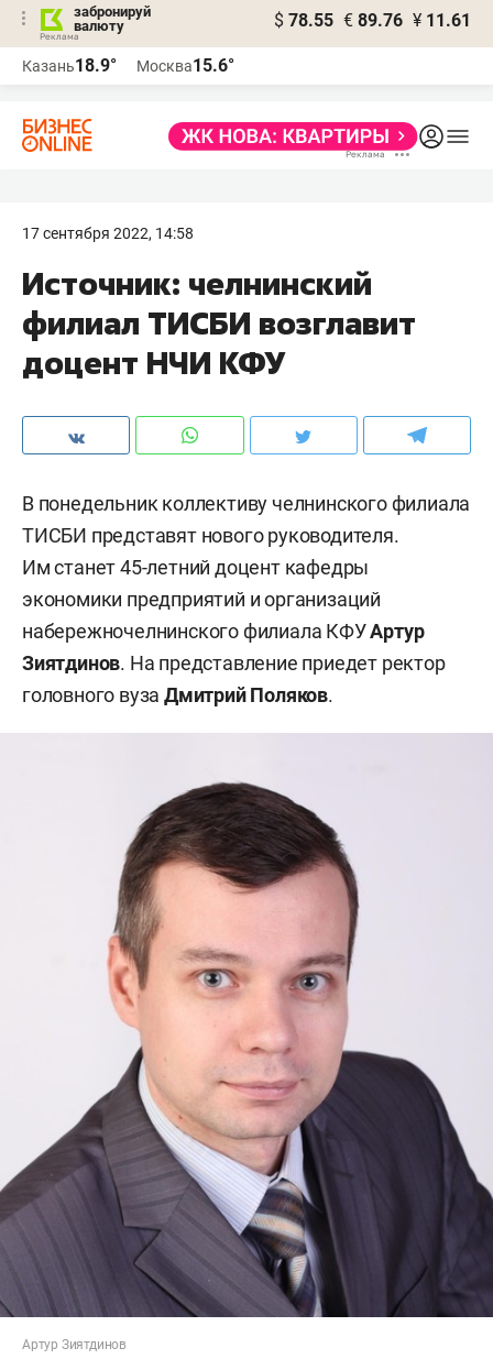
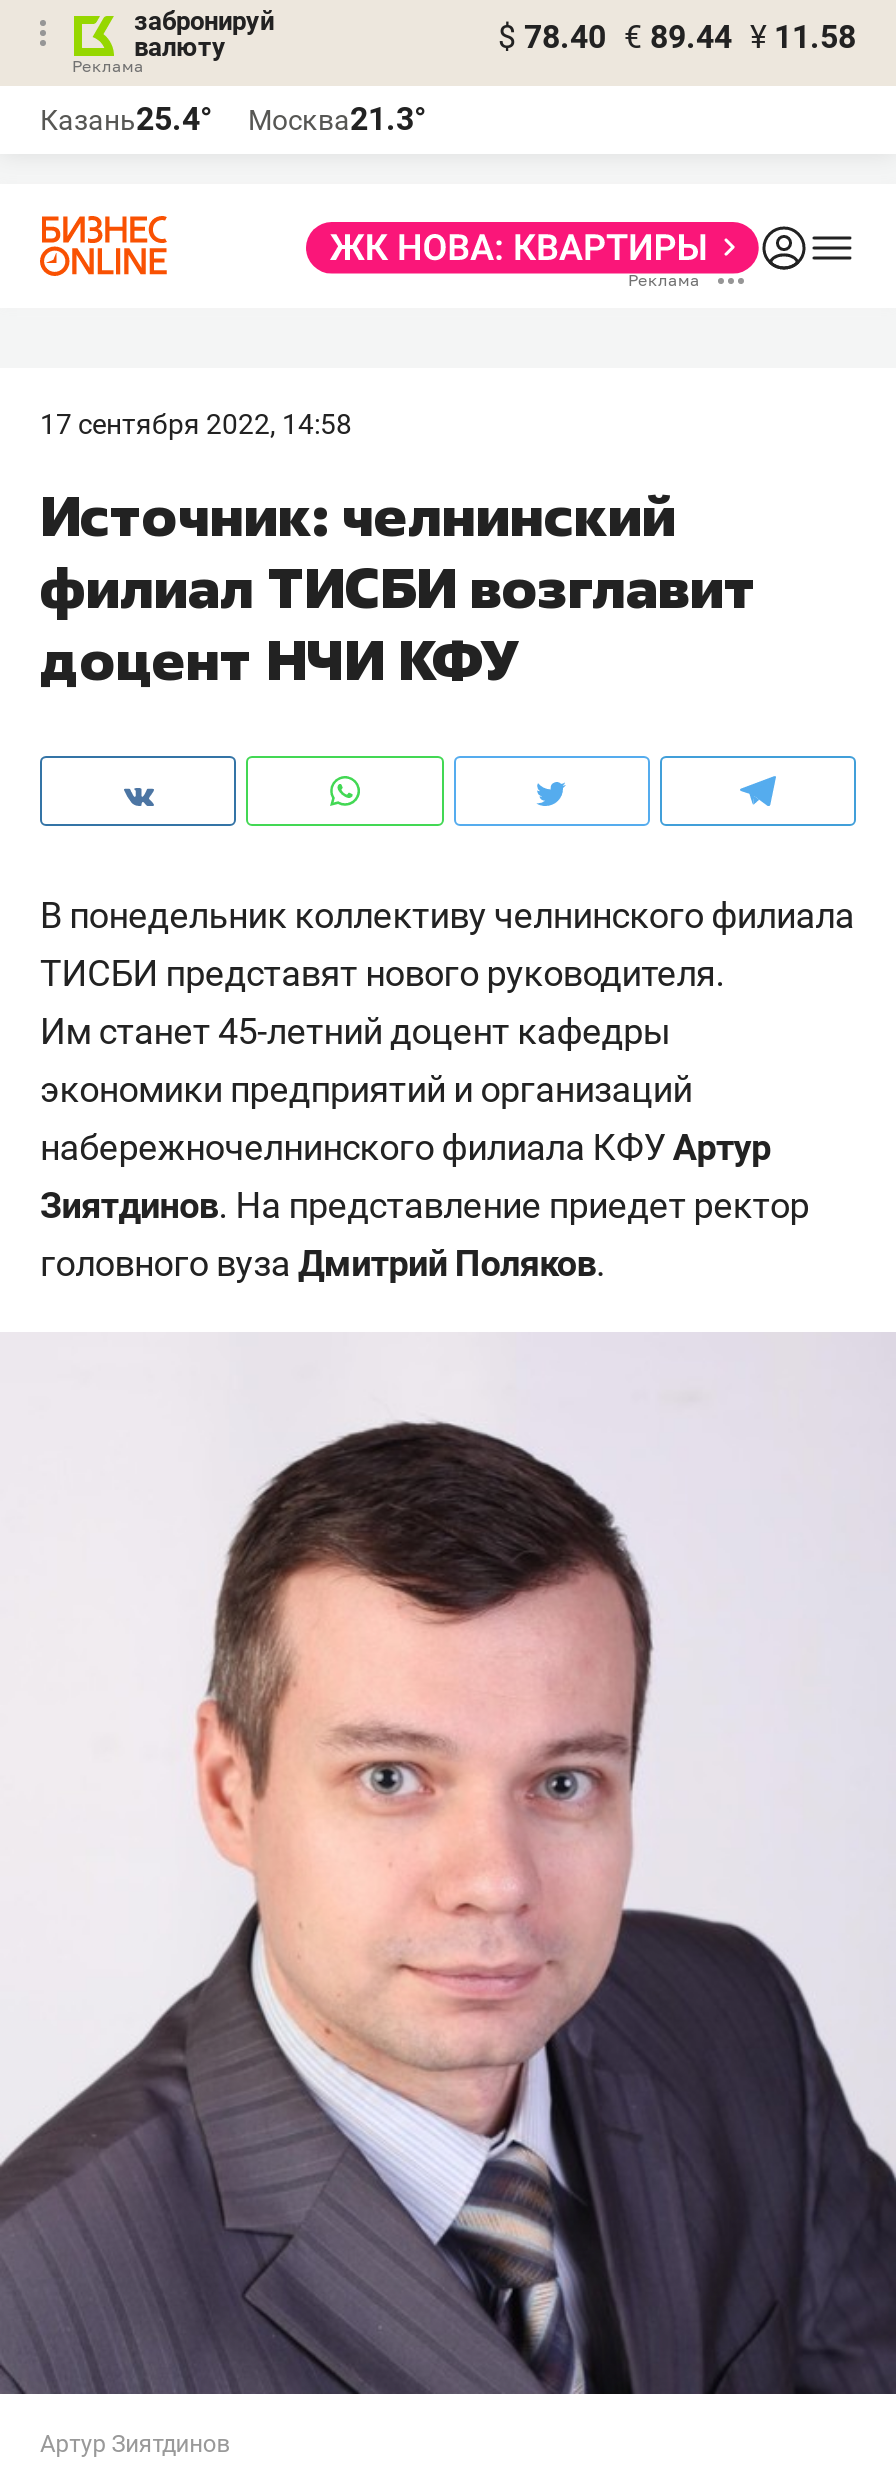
[274,10,471,31] $ 78.55 € 89.76 ¥ 11.61 -> [498,18,856,56] $ 78.40 € 89.44 ¥ 11.58
[22,55,117,76] Казань18.9° -> [40,100,212,138] Казань25.4°
[136,55,234,76] Москва15.6° -> [248,100,426,138] Москва21.3°

